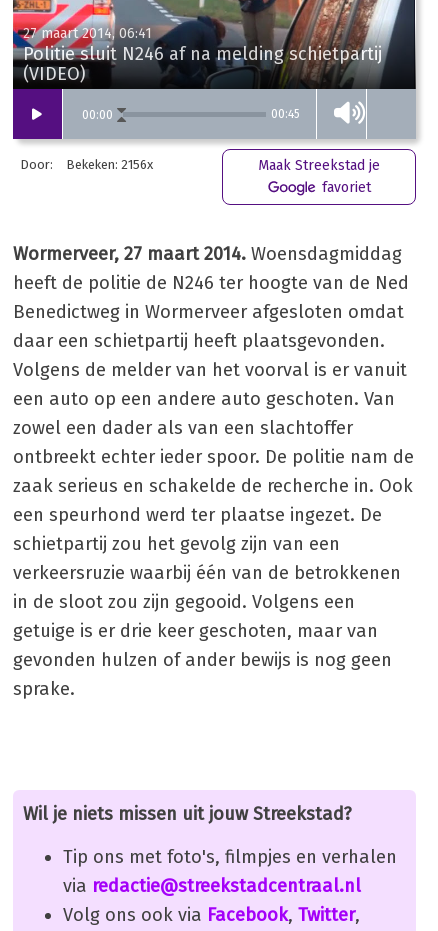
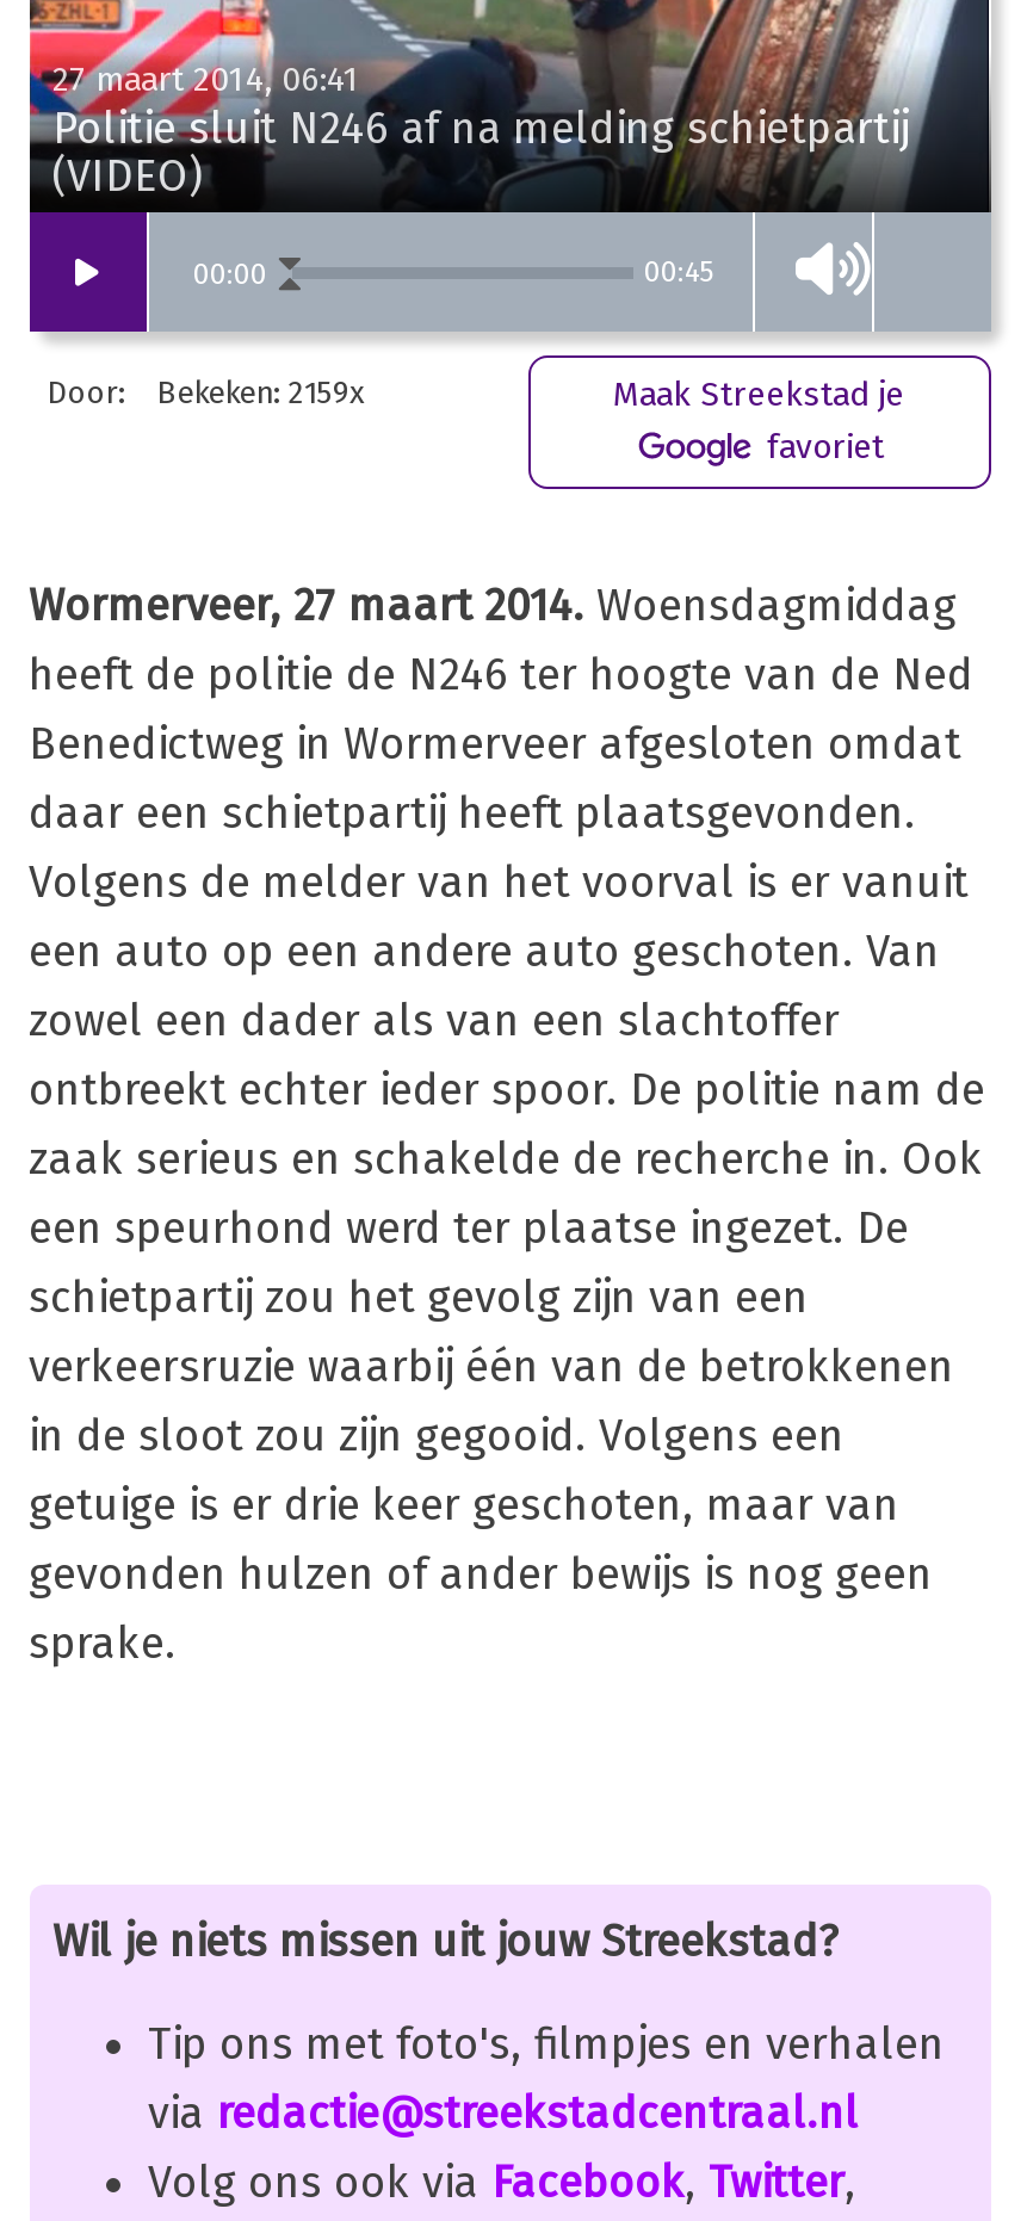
[20,157,153,172] Door: Bekeken: 2156x -> [47,375,364,411] Door: Bekeken: 2159x

